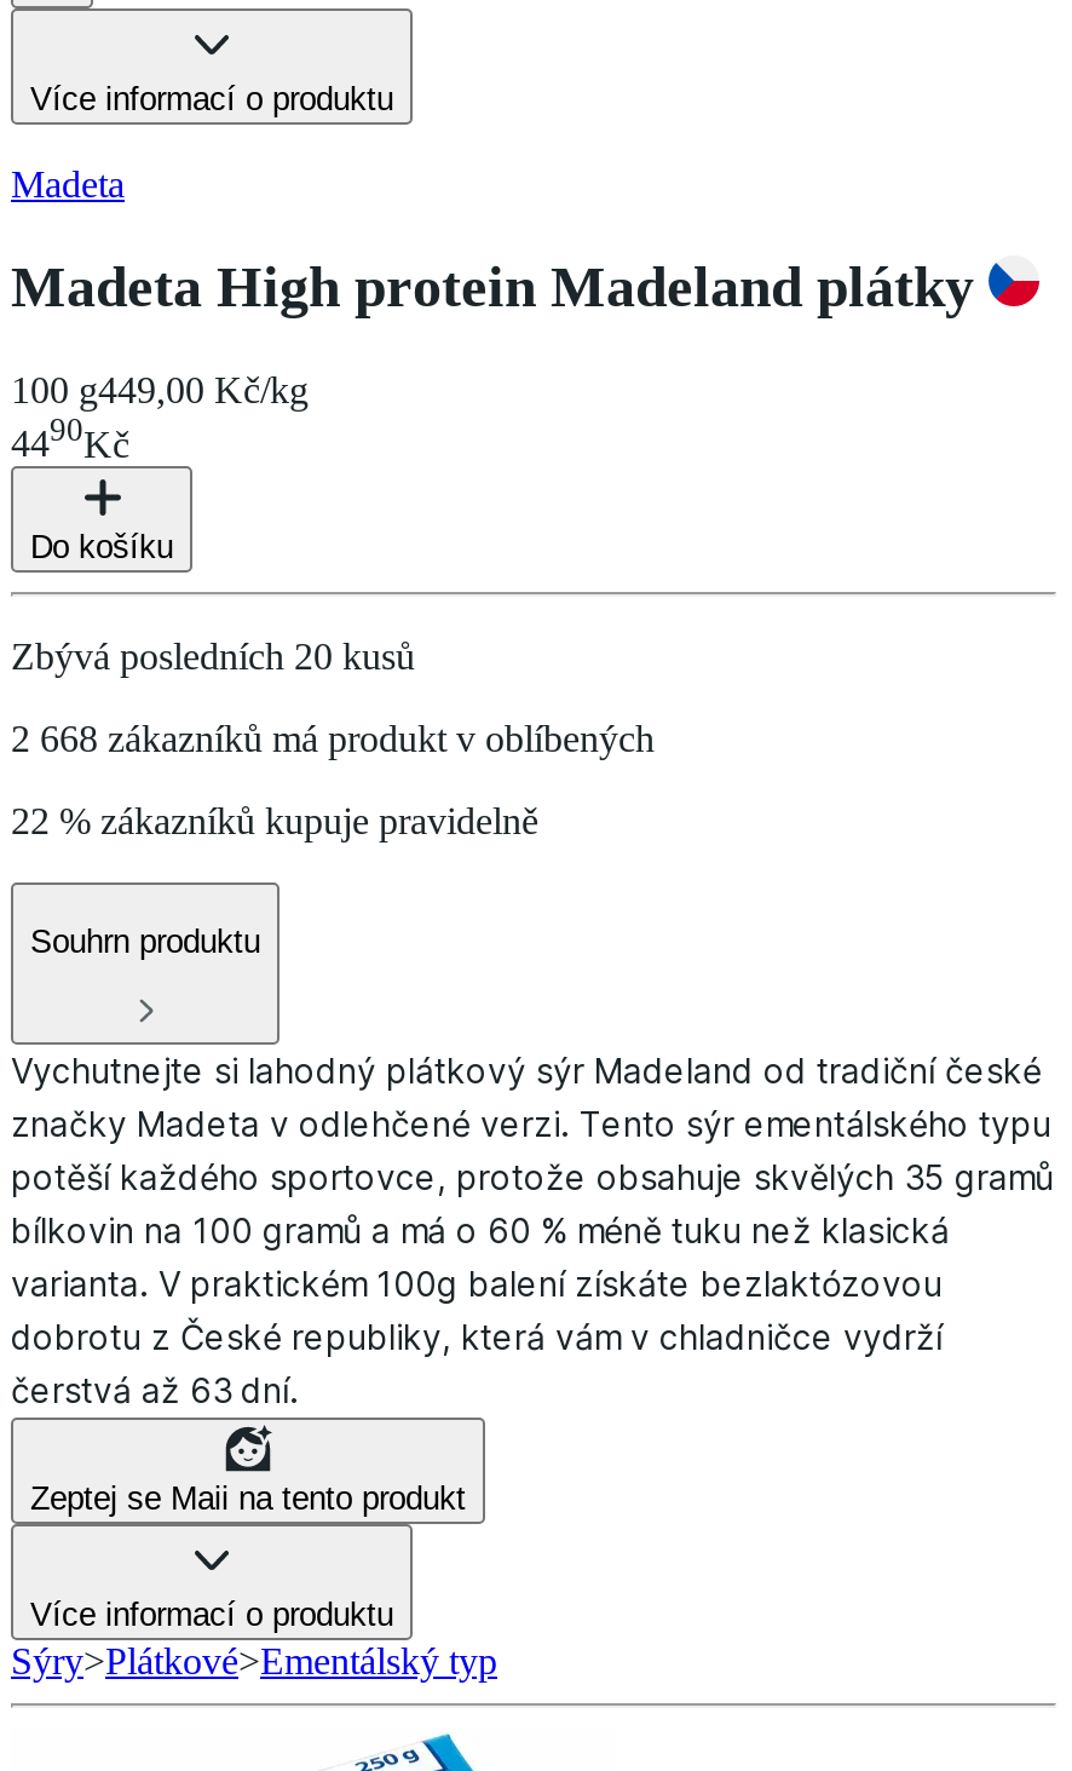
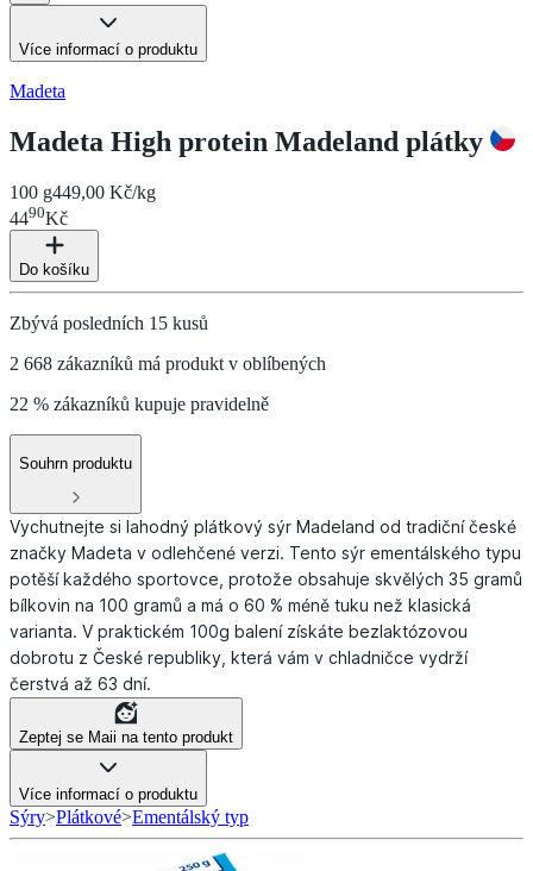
[11,637,415,678] Zbývá posledních 20 kusů -> [10,314,208,334] Zbývá posledních 15 kusů

